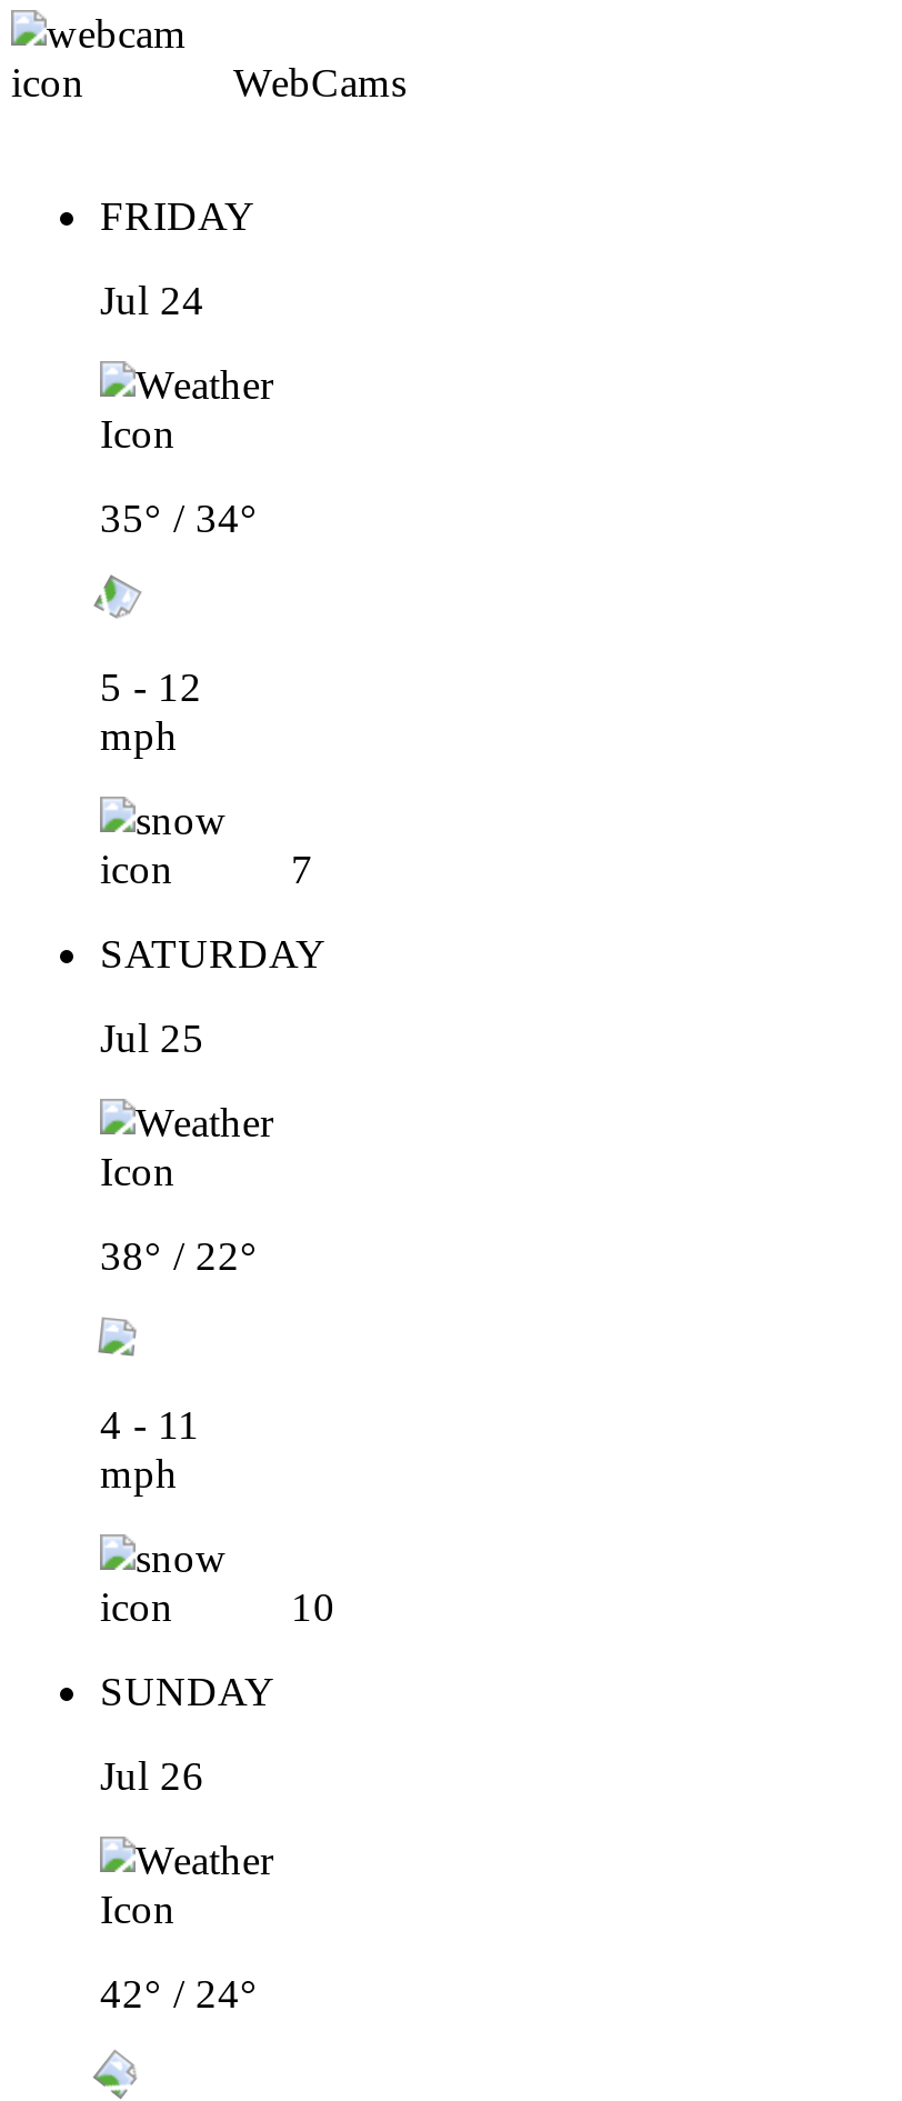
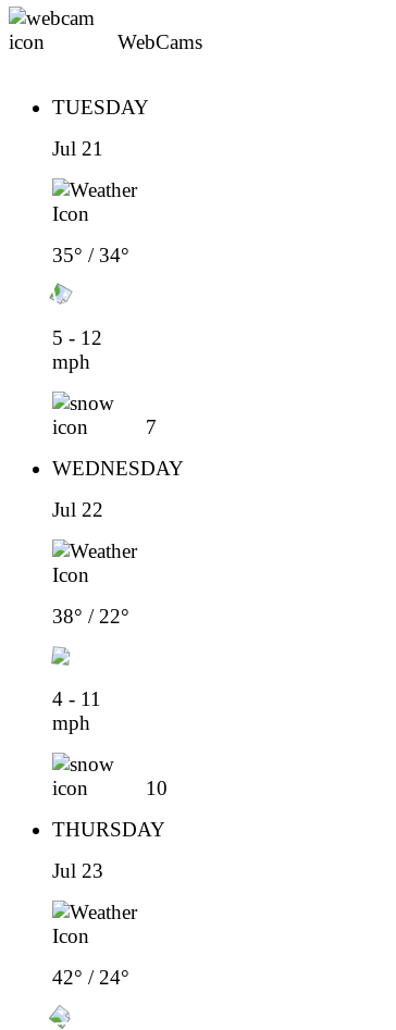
[100,192,255,239] FRIDAY -> [52,96,149,119] TUESDAY
[100,277,204,323] Jul 24 -> [52,137,103,160] Jul 21
[100,930,327,977] SATURDAY -> [52,457,184,480] WEDNESDAY
[100,1014,204,1061] Jul 25 -> [52,498,103,521] Jul 22
[100,1668,275,1714] SUNDAY -> [52,818,165,841] THURSDAY
[100,1752,204,1799] Jul 26 -> [52,859,103,882] Jul 23

